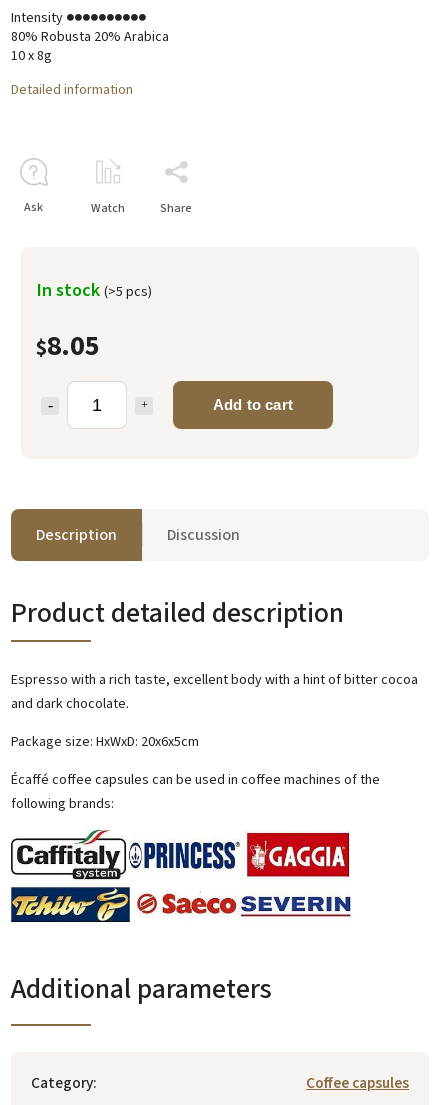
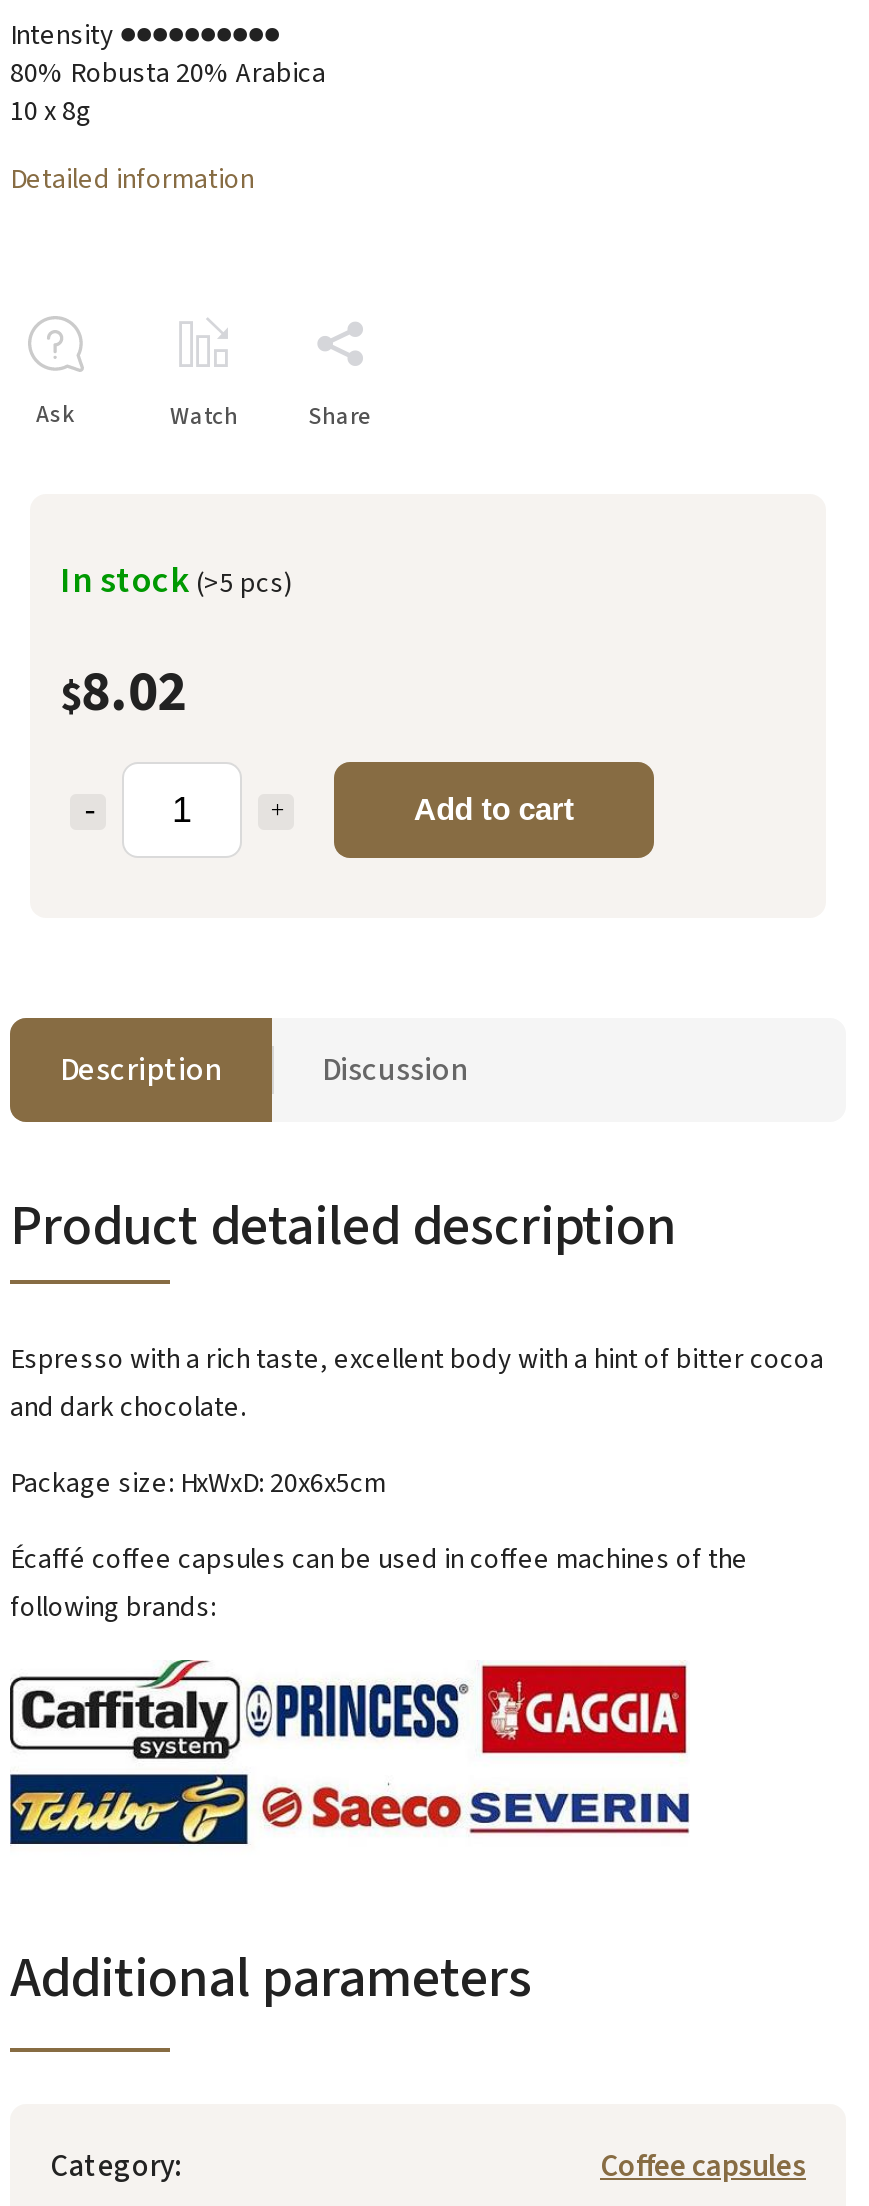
[36,325,99,365] $8.05 -> [60,651,187,731] $8.02

